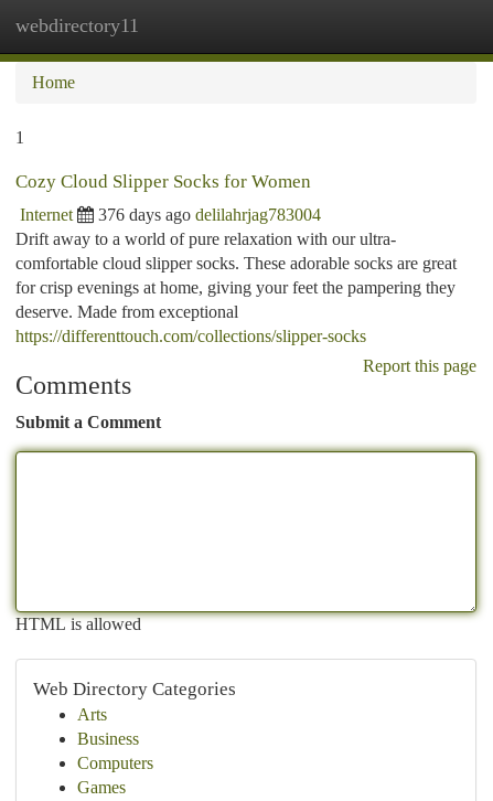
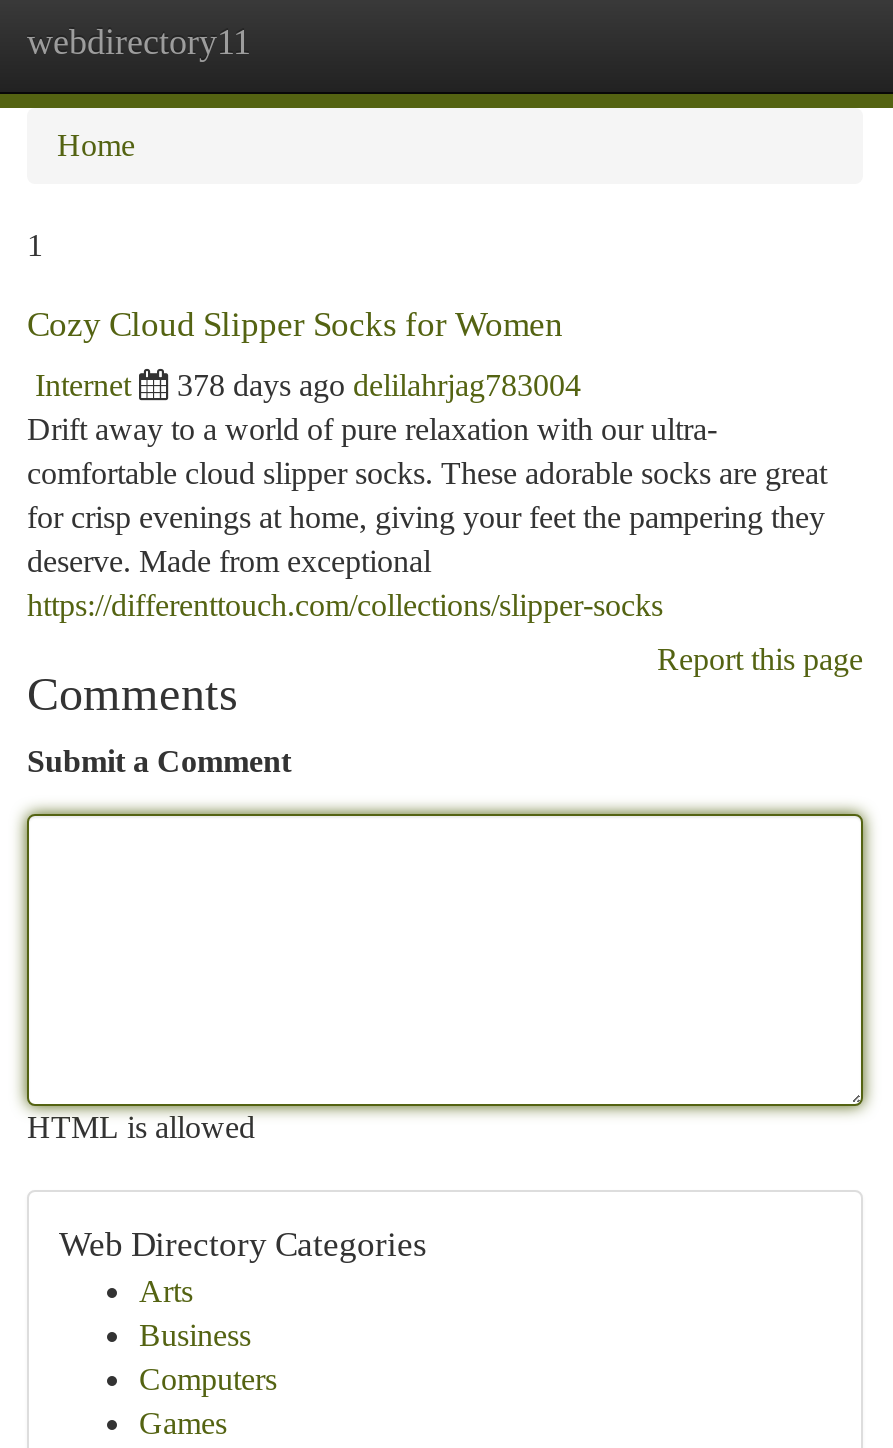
[98,205,321,224] 376 days ago delilahrjag783004 -> [177,368,581,402] 378 days ago delilahrjag783004

